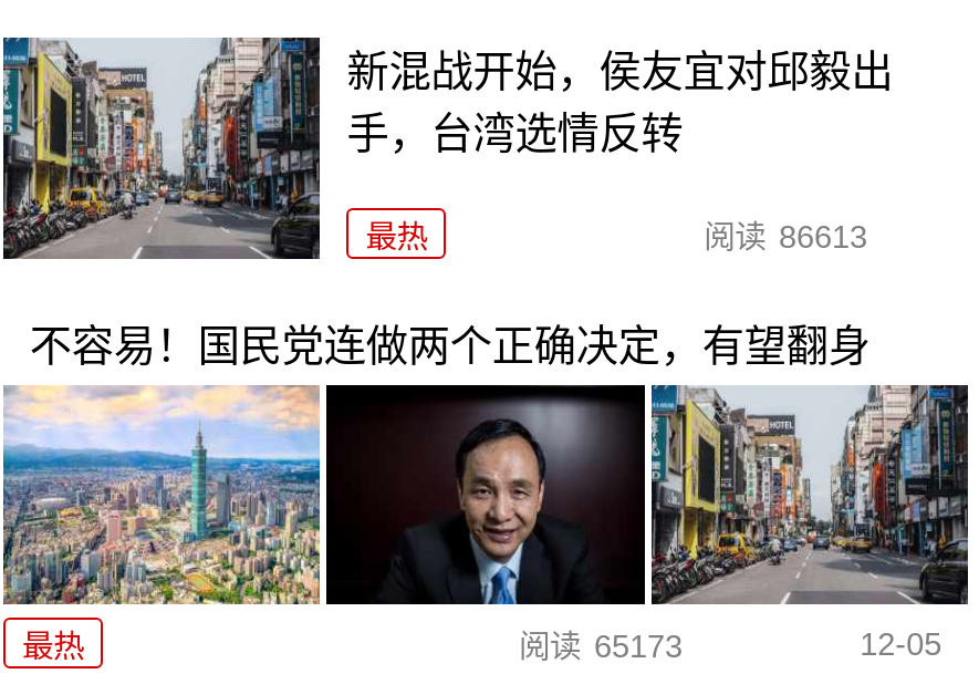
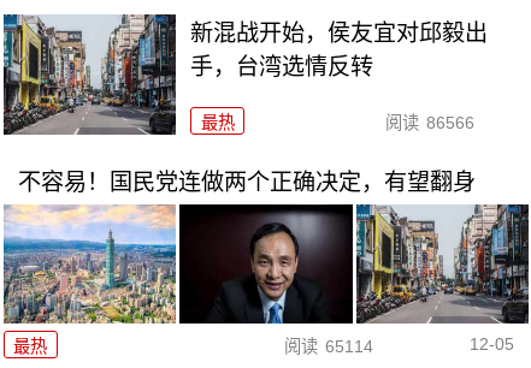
[704,218,867,254] 阅读 86613 -> [385,113,474,133] 阅读 86566
[519,629,682,664] 阅读 65173 -> [284,336,373,355] 阅读 65114

